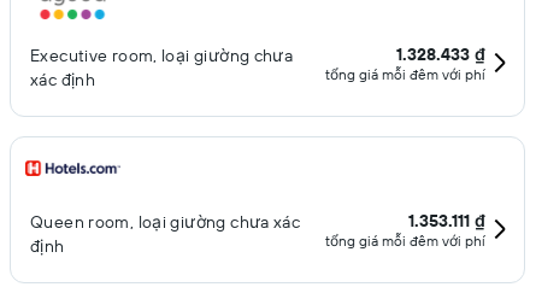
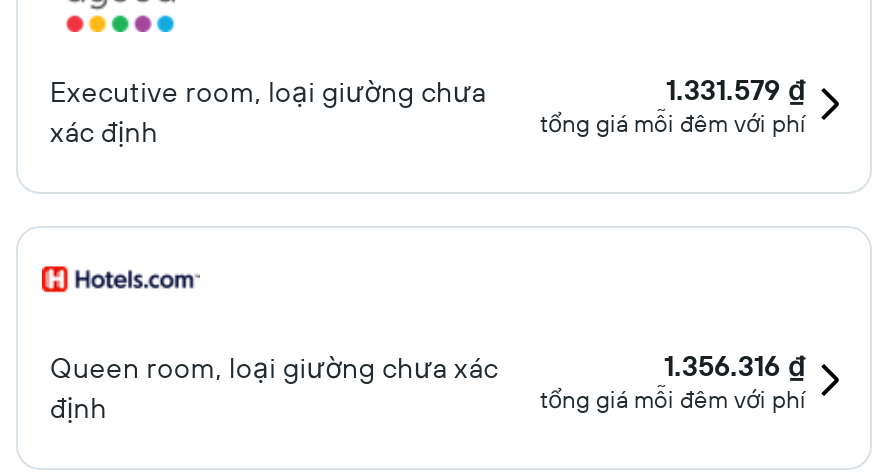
[396,43,485,65] 1.328.433 ₫ -> [666,72,806,108] 1.331.579 ₫
[408,210,485,232] 1.353.111 ₫ -> [664,348,806,384] 1.356.316 ₫

